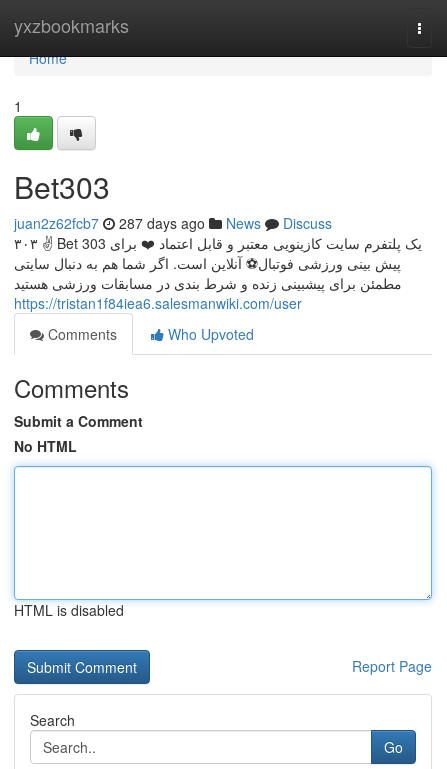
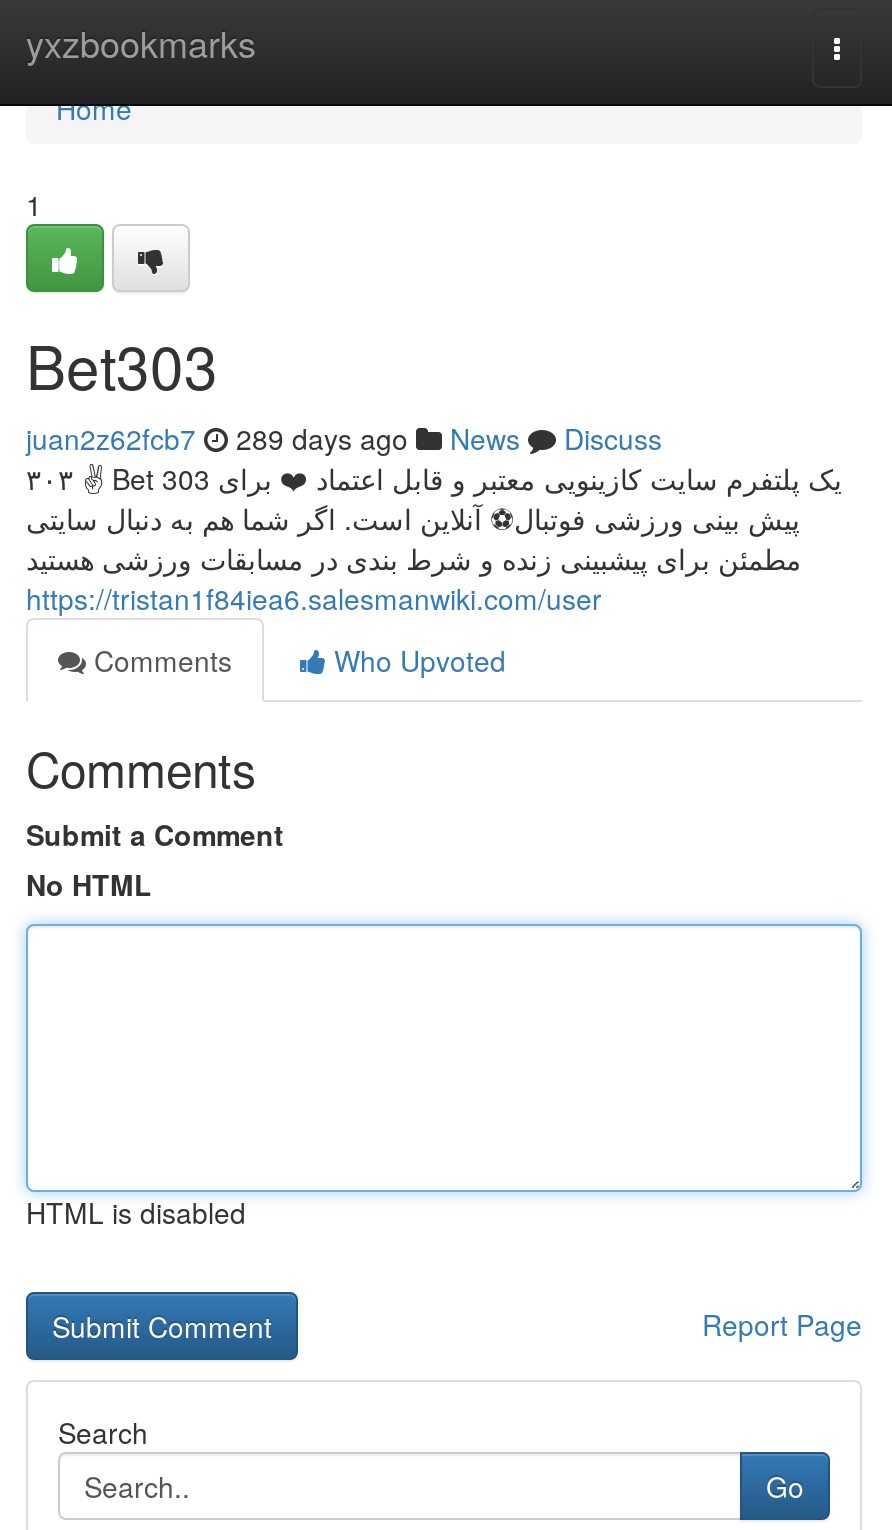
[14,213,332,233] juan2z62fcb7 287 days ago News Discuss -> [26,418,662,458] juan2z62fcb7 289 days ago News Discuss

